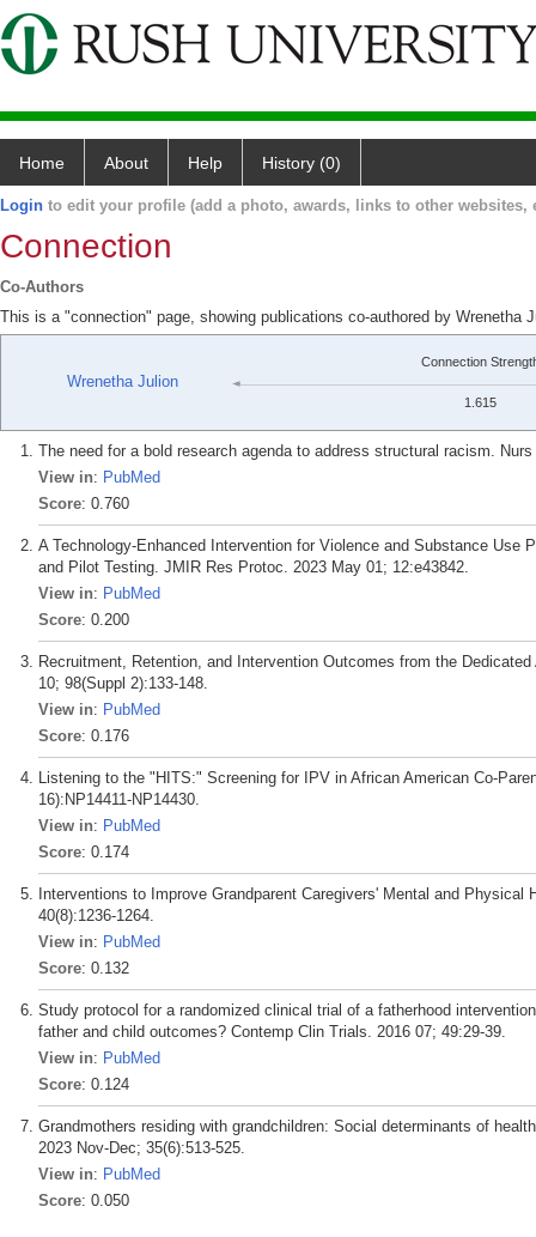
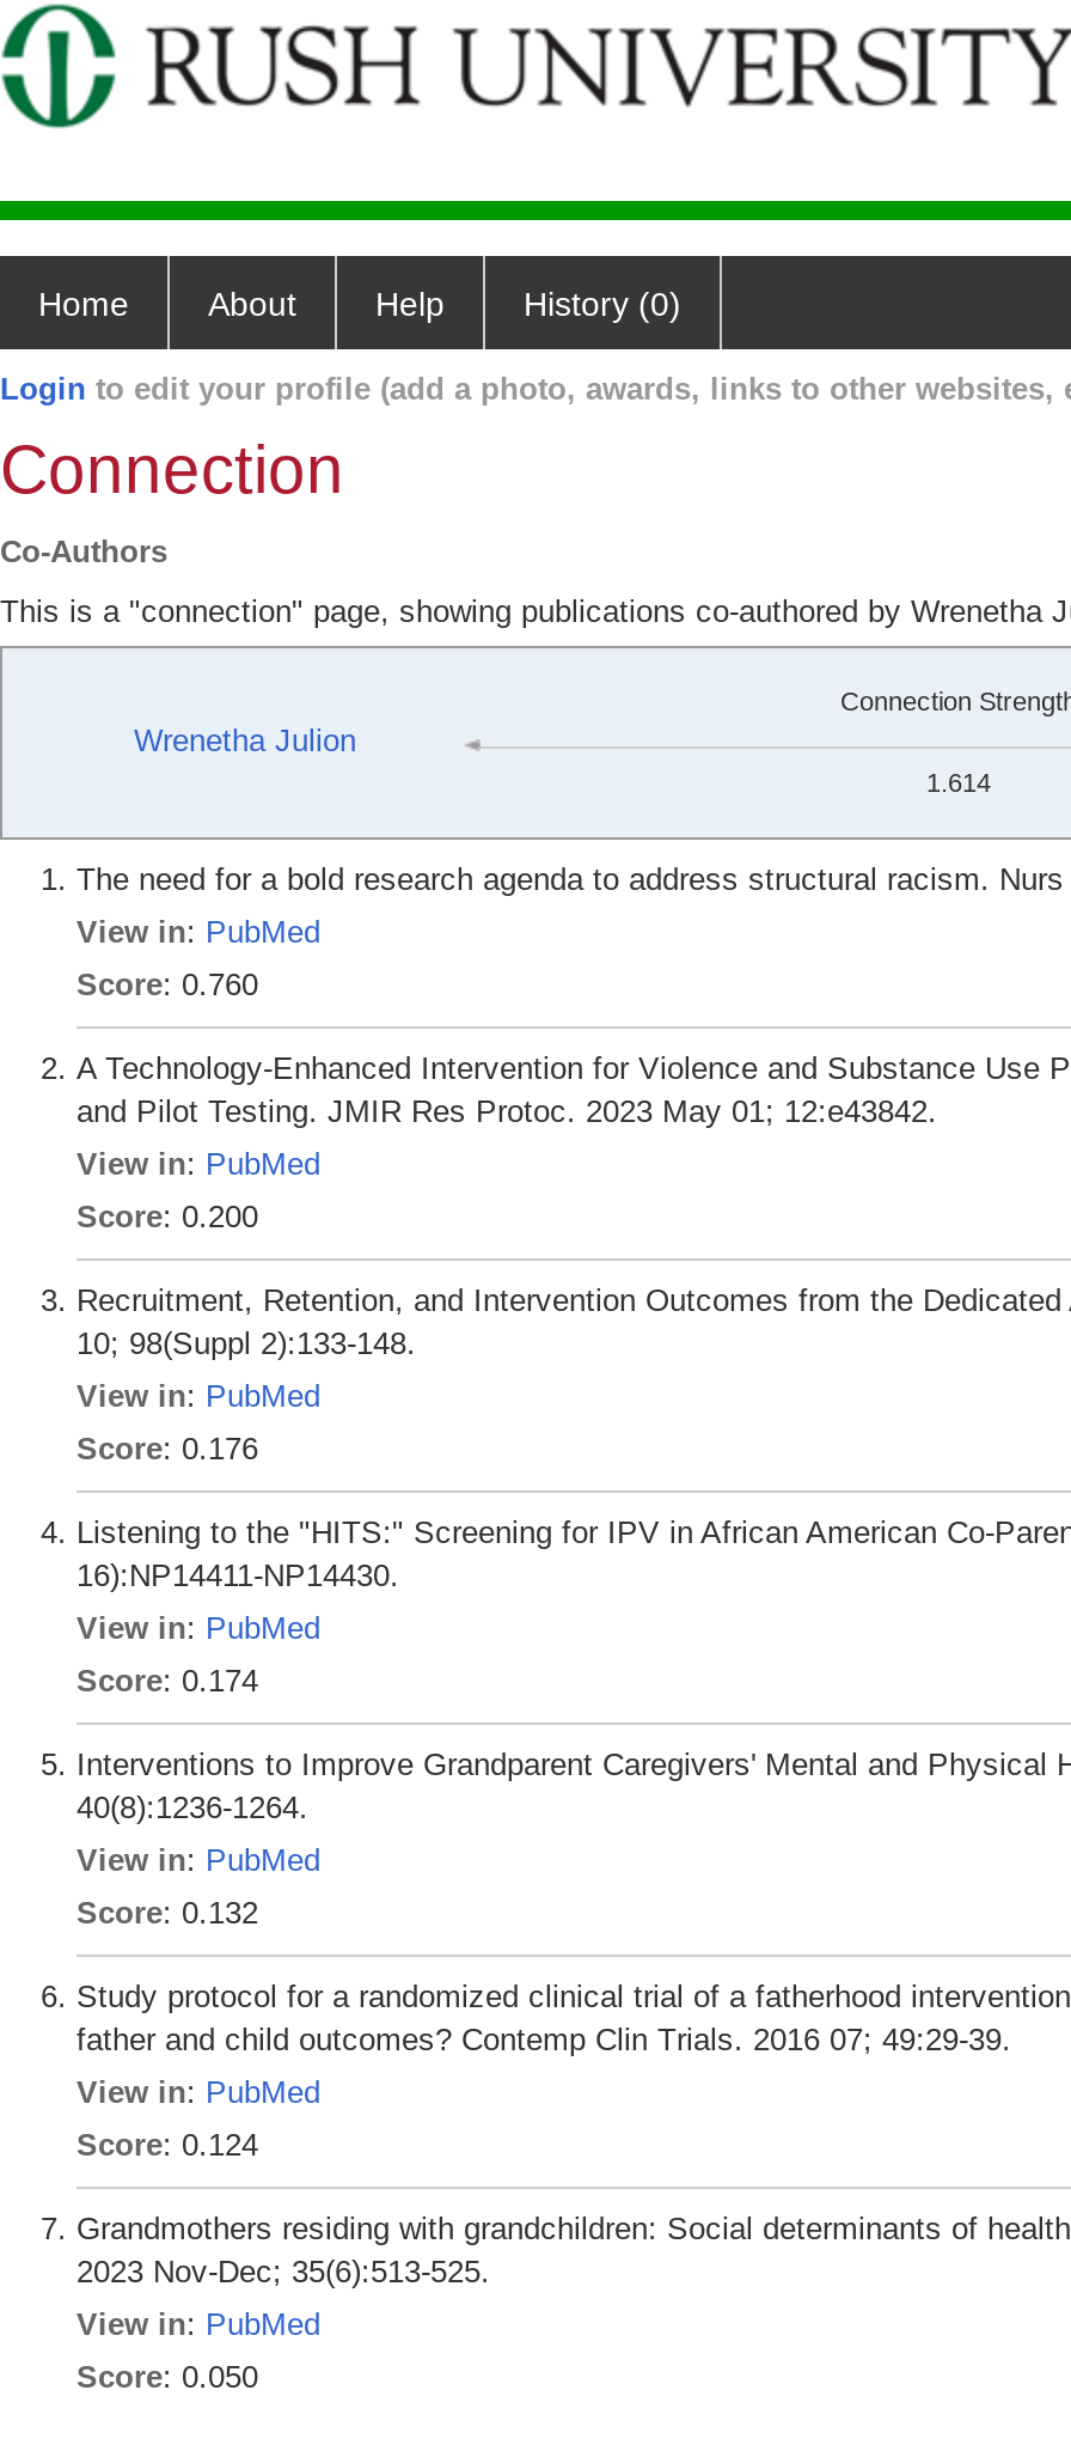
[464,395,496,410] 1.615 -> [926,768,991,797] 1.614

